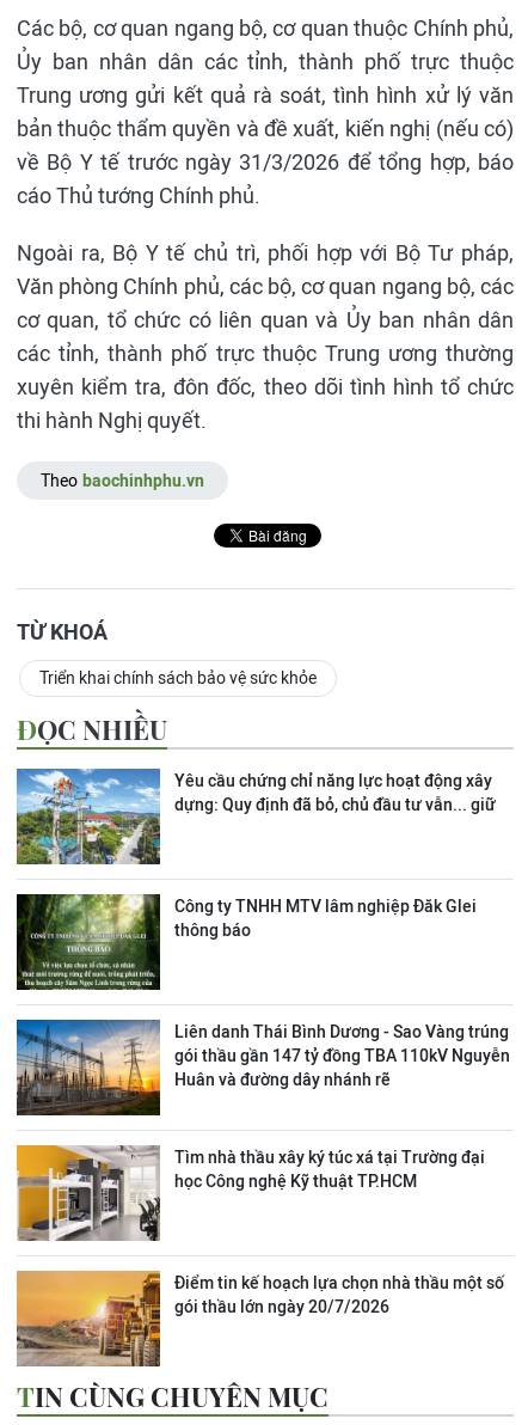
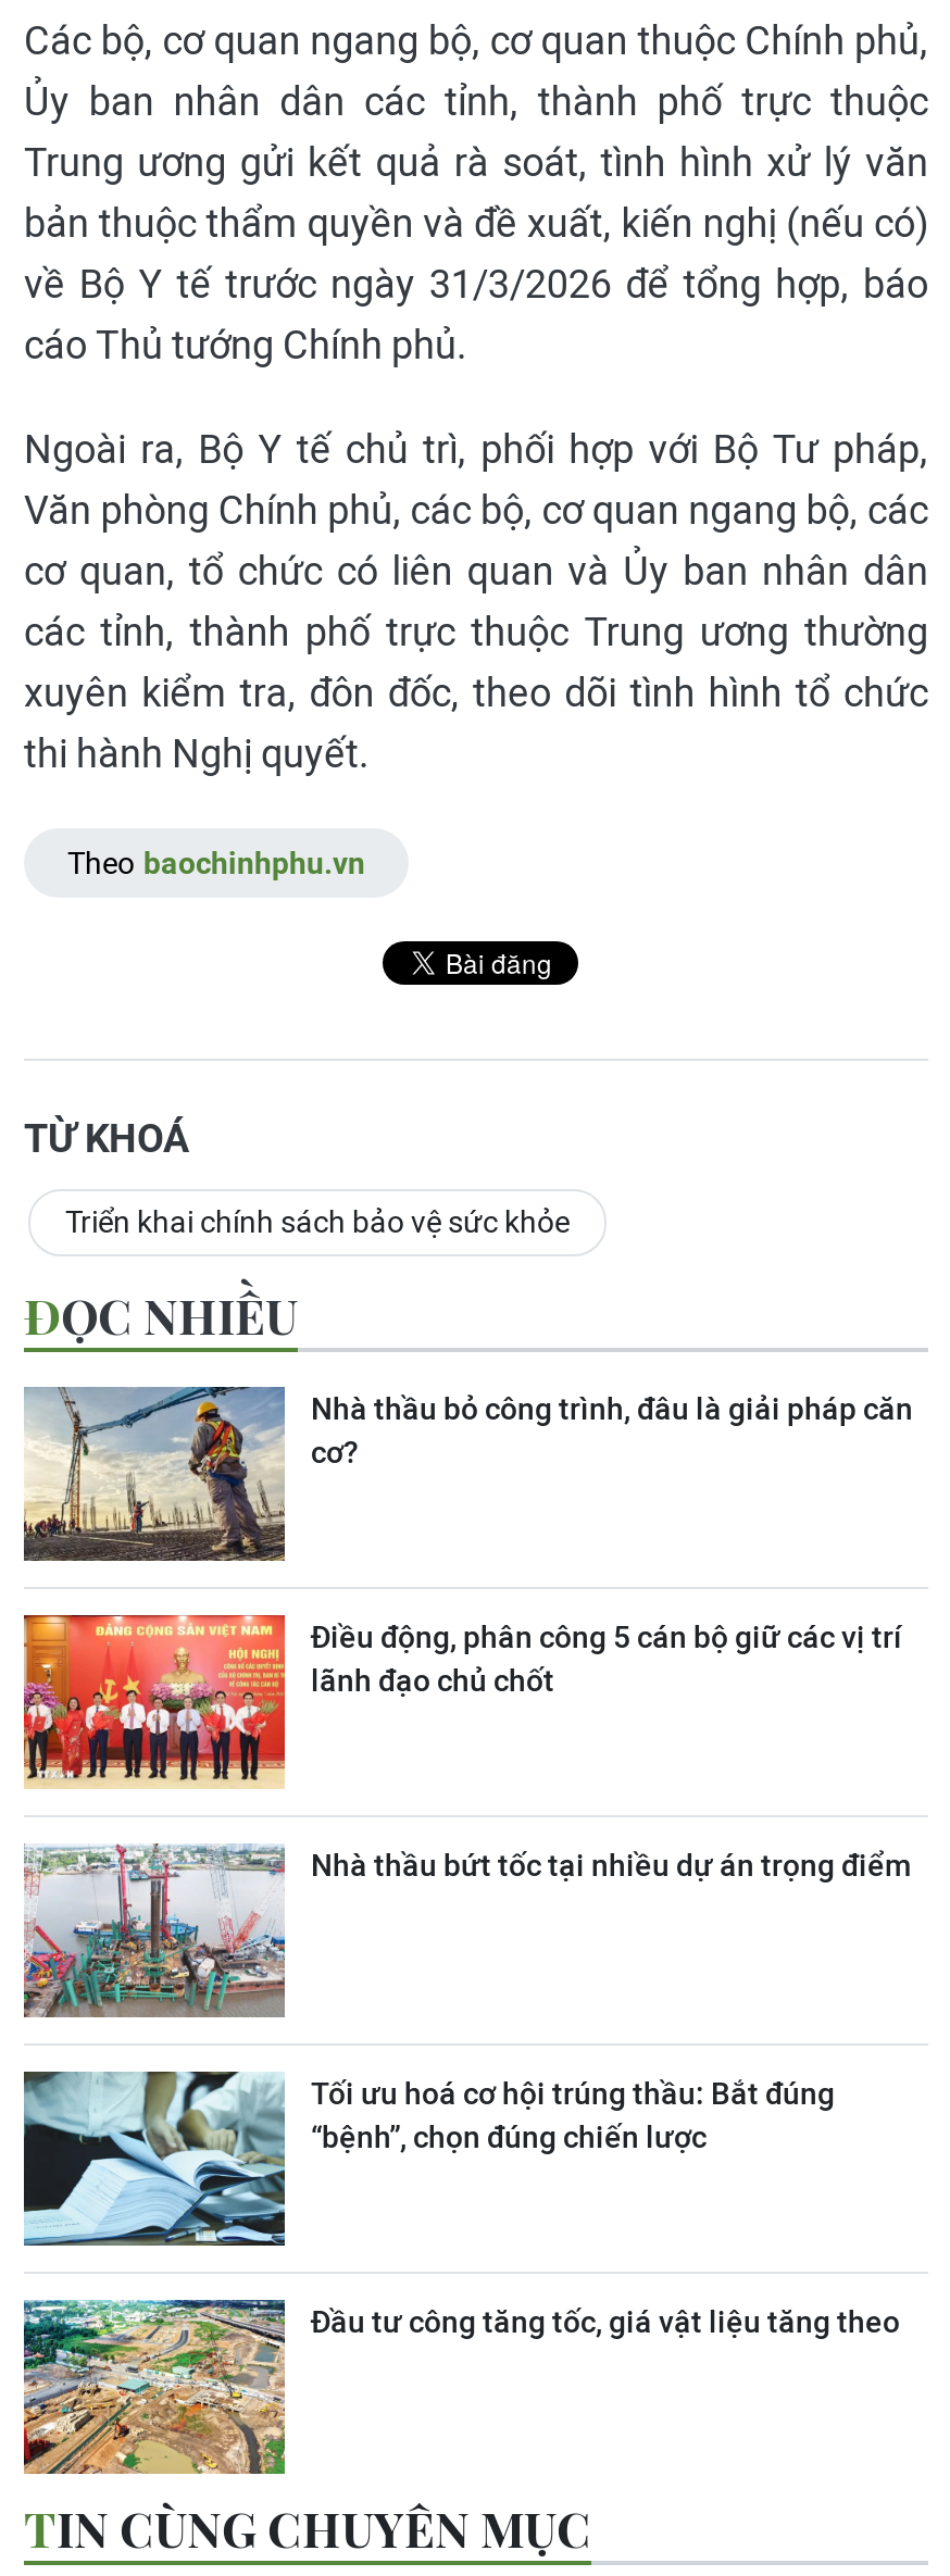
[16,767,496,866] [image] | Yêu cầu chứng chỉ năng lực hoạt động xây | dựng: Quy định đã bỏ, chủ đầu tư vẫn... giữ -> [22,1385,913,1563] [image] | Nhà thầu bỏ công trình, đâu là giải pháp căn | cơ?
[16,893,477,991] [image] | Công ty TNHH MTV lâm nghiệp Đăk Glei | thông báo -> [22,1613,902,1789] [image] | Điều động, phân công 5 cán bộ giữ các vị trí | lãnh đạo chủ chốt
[16,1019,510,1117] [image] | Liên danh Thái Bình Dương - Sao Vàng trúng | gói thầu gần 147 tỷ đồng TBA 110kV Nguyễn | Huân và đường dây nhánh rẽ -> [22,1843,911,2019] [image] | Nhà thầu bứt tốc tại nhiều dự án trọng điểm
[16,1144,485,1241] [image] | Tìm nhà thầu xây ký túc xá tại Trường đại | học Công nghệ Kỹ thuật TP.HCM -> [22,2069,835,2248] [image] | Tối ưu hoá cơ hội trúng thầu: Bắt đúng | “bệnh”, chọn đúng chiến lược
[16,1270,504,1368] [image] | Điểm tin kế hoạch lựa chọn nhà thầu một số | gói thầu lớn ngày 20/7/2026 -> [22,2298,900,2474] [image] | Đầu tư công tăng tốc, giá vật liệu tăng theo

